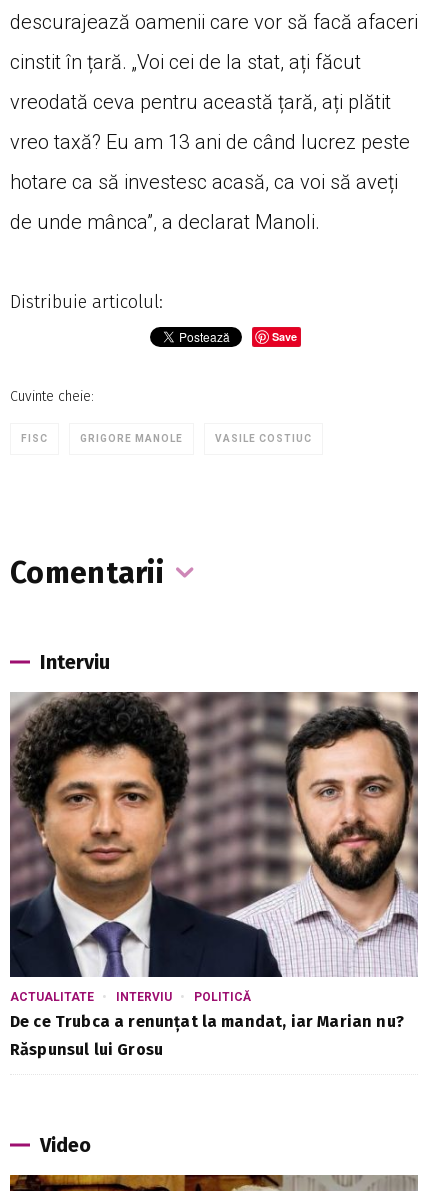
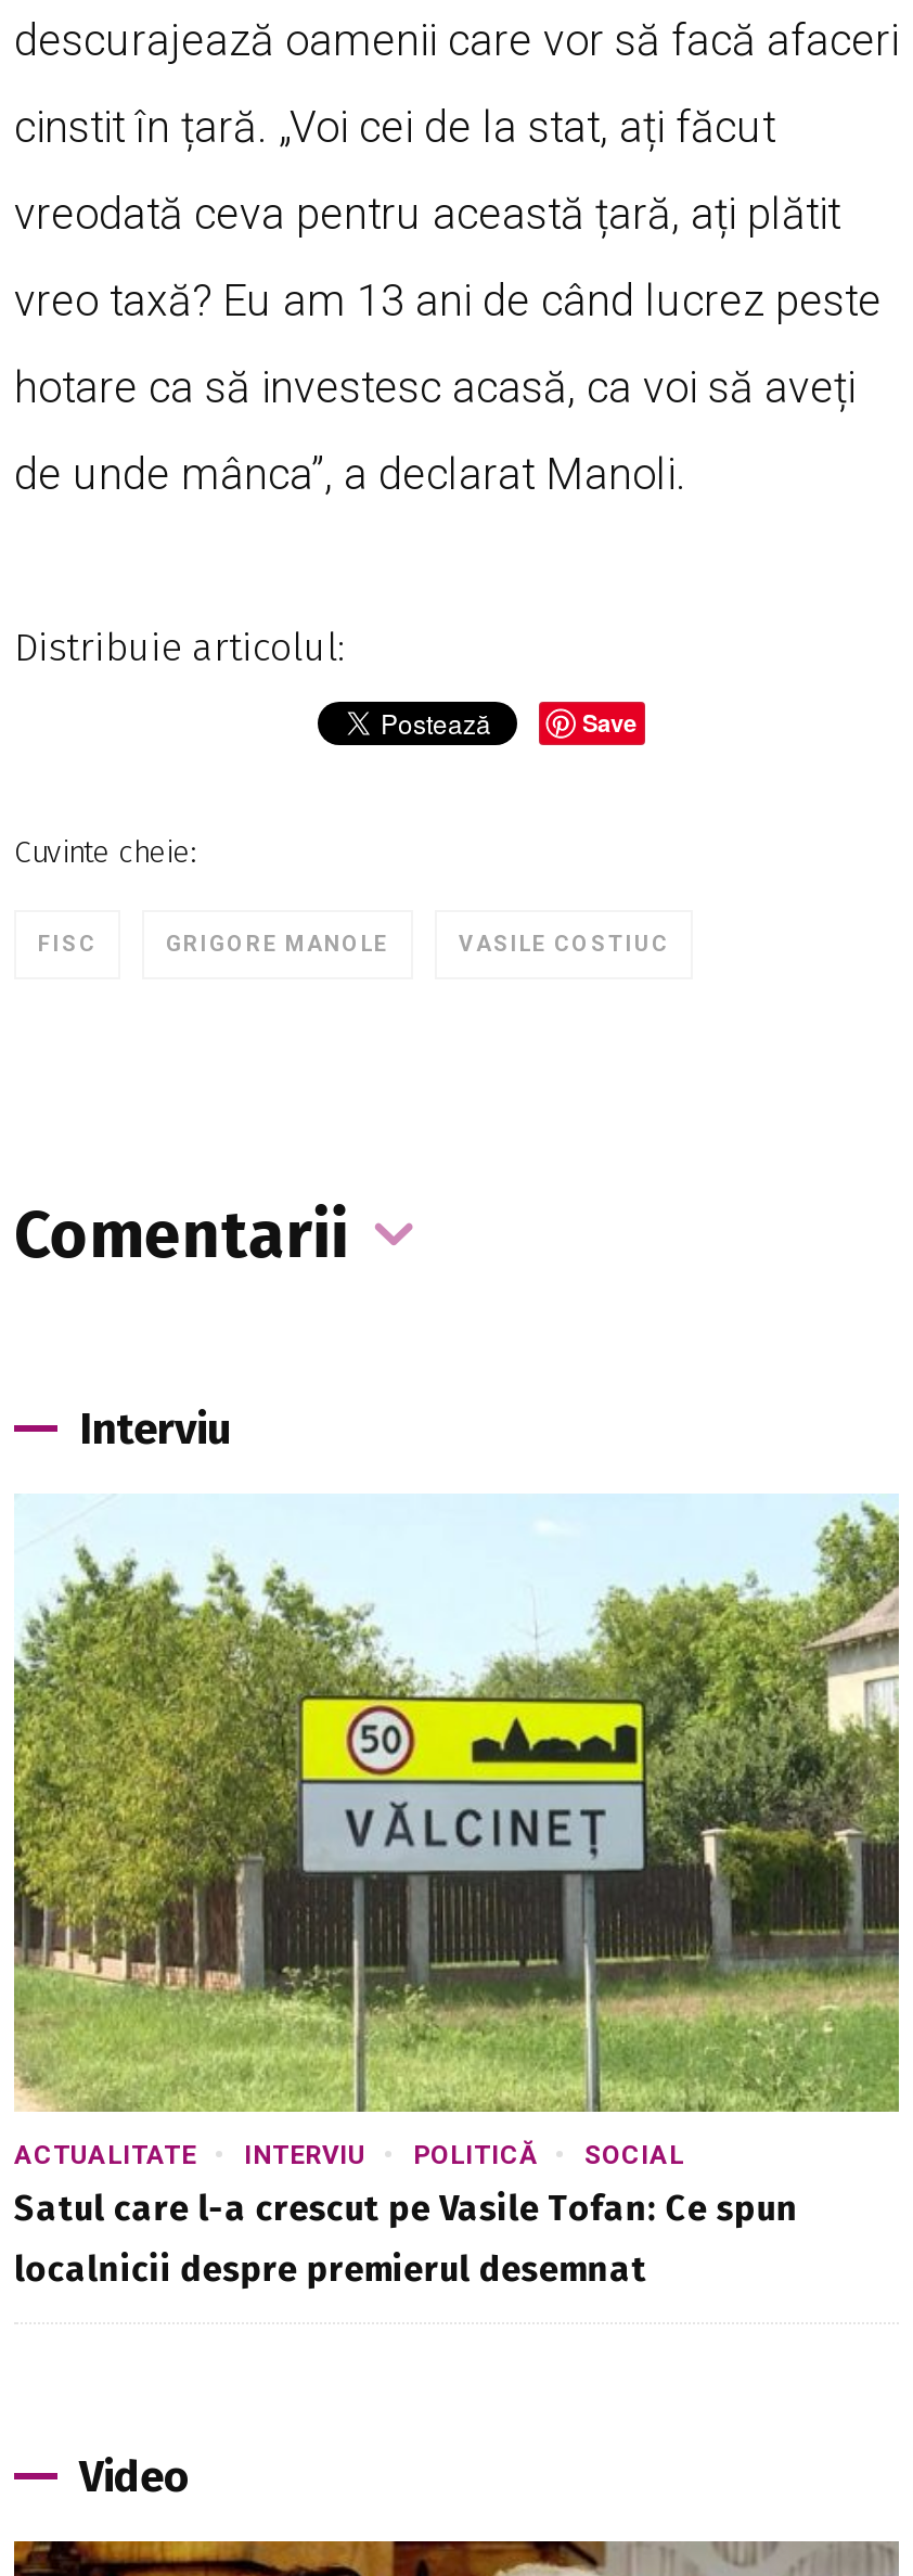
[9,691,419,1031] [image] | De ce Trubca a renunțat la mandat, iar Marian nu? -> [12,1494,901,2229] [image] | SOCIAL | Satul care l-a crescut pe Vasile Tofan: Ce spun
[10,1040,163,1059] Răspunsul lui Grosu -> [14,2249,647,2290] localnicii despre premierul desemnat

